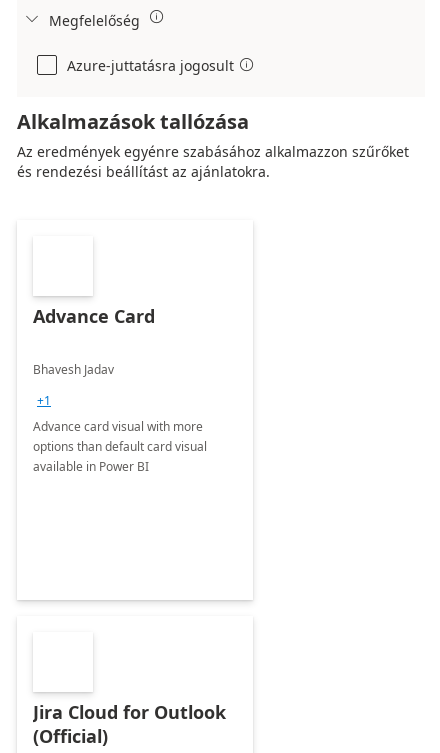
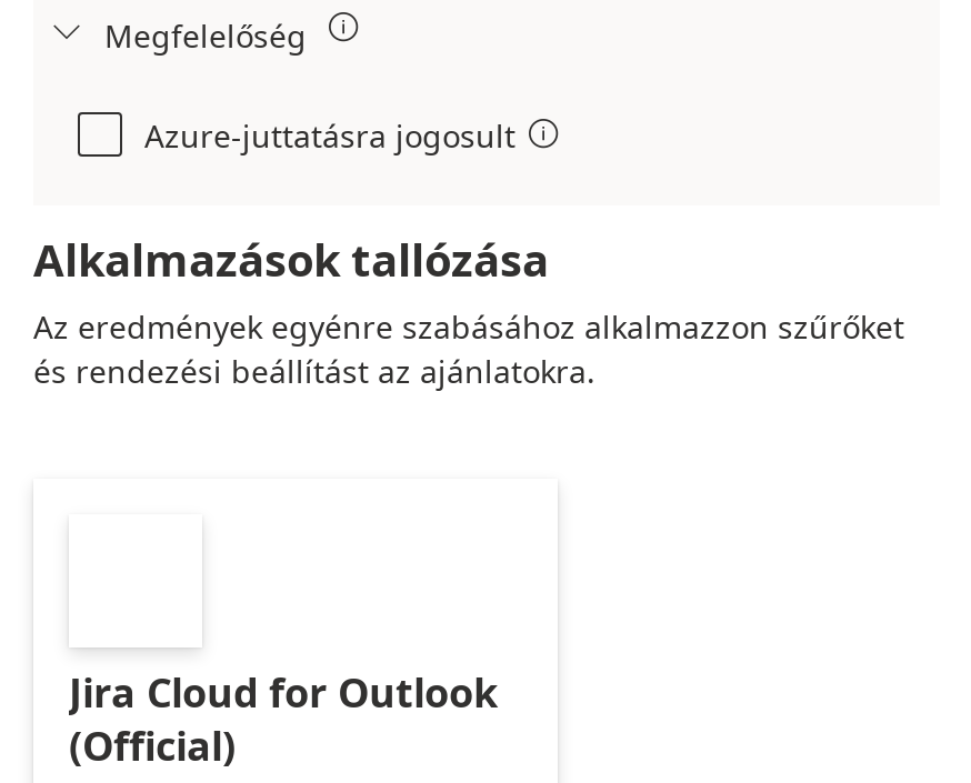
[33,304,207,475] Advance Card | Bhavesh Jadav | +1 | Advance card visual with more | options than default card visual | available in Power BI -> none

